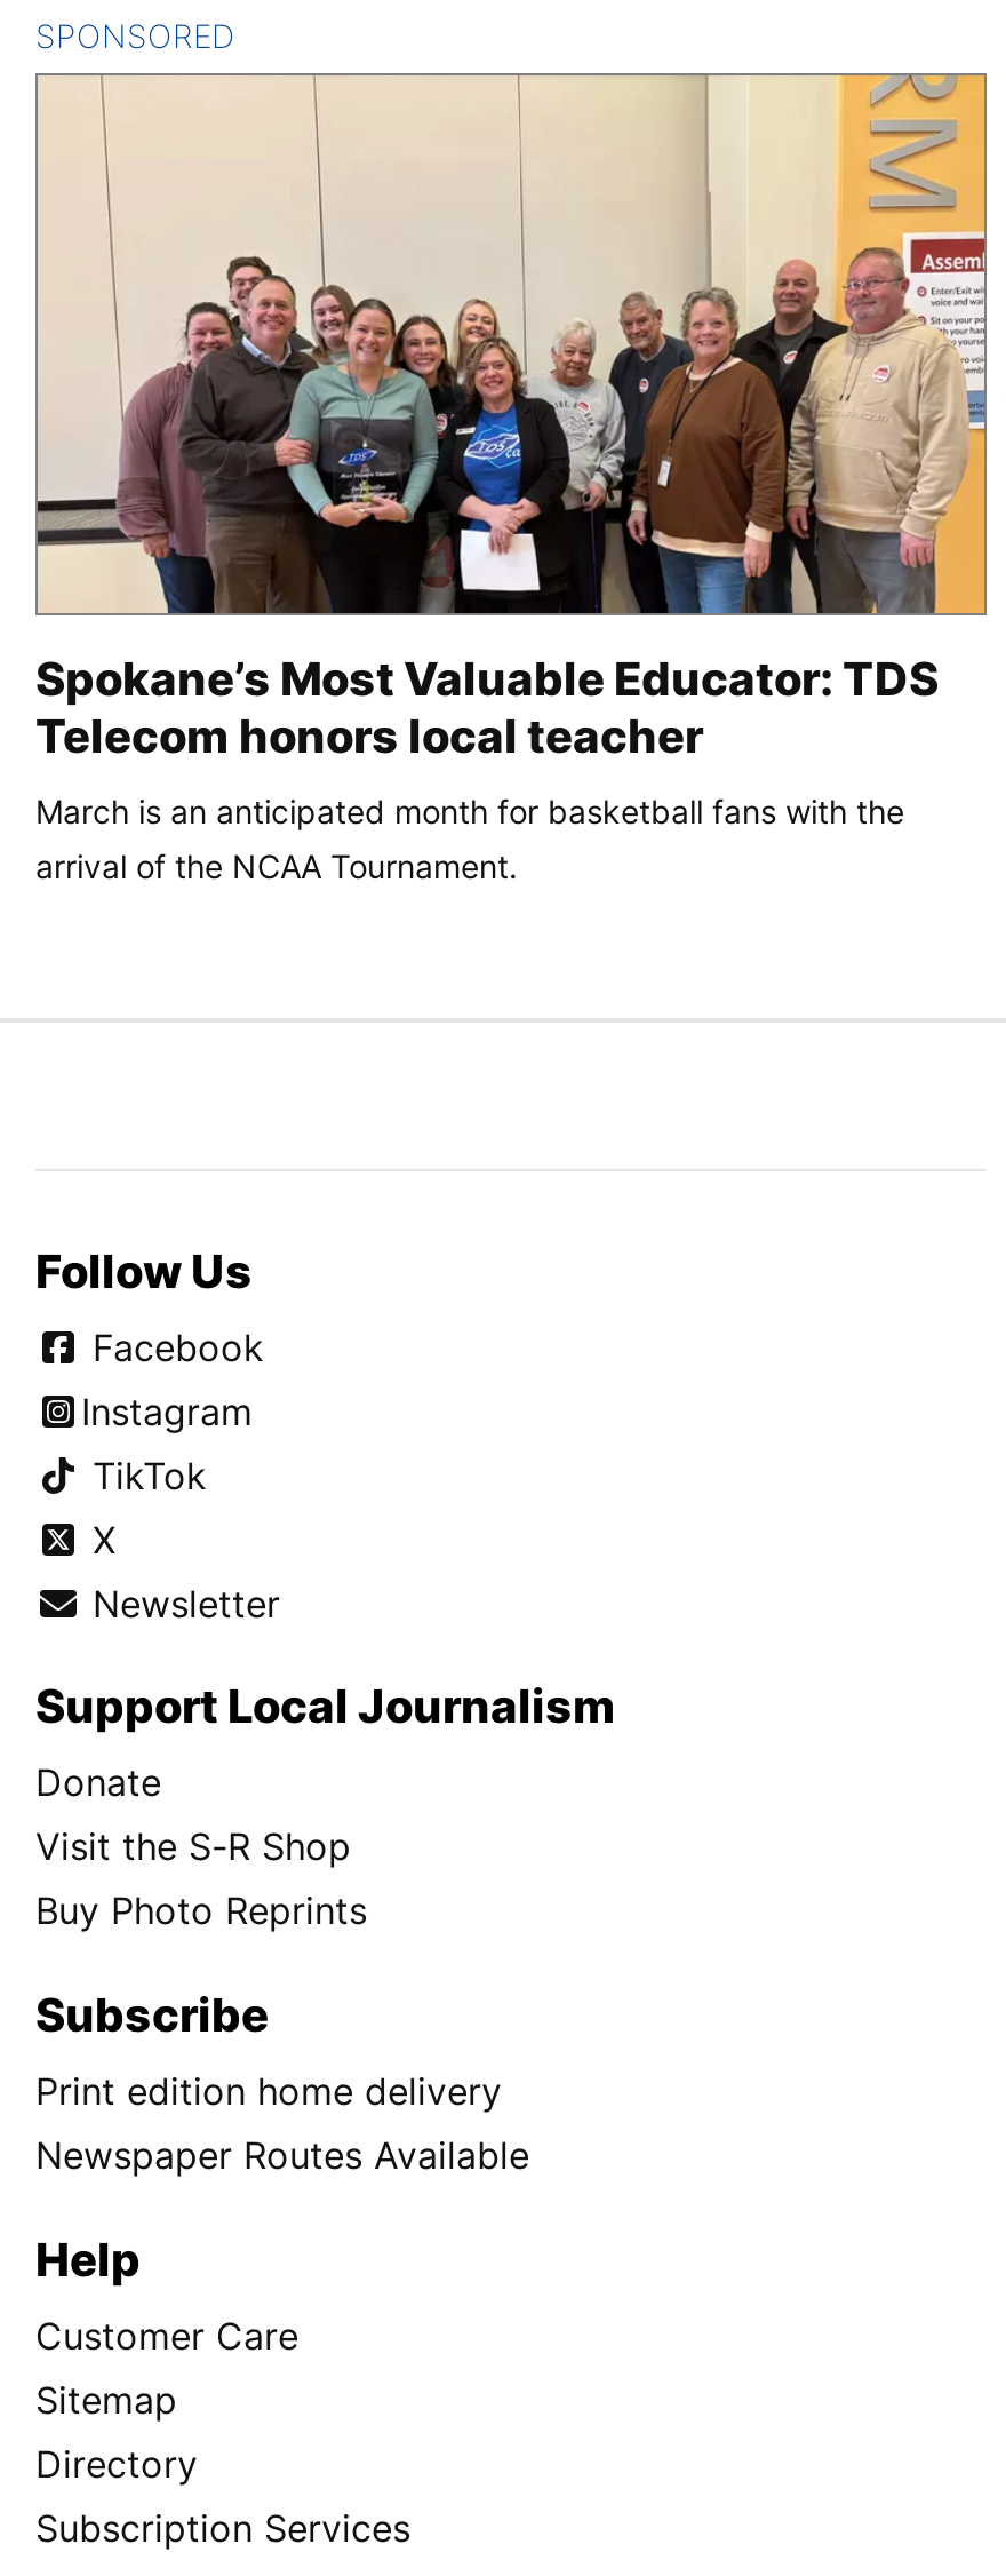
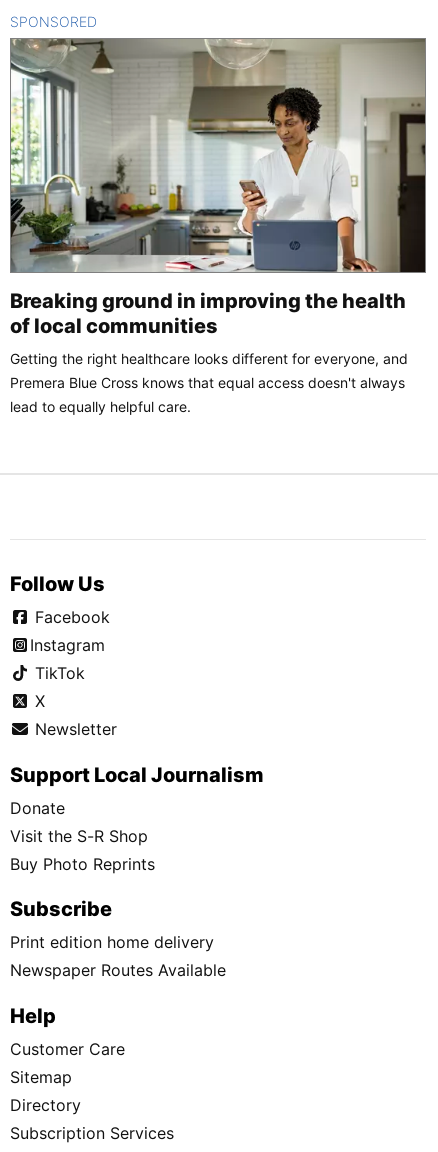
[35,73,987,764] [image] | Spokane’s Most Valuable Educator: TDS | Telecom honors local teacher -> [10,38,426,338] [image] | Breaking ground in improving the health | of local communities
[35,792,904,885] March is an anticipated month for basketball fans with the | arrival of the NCAA Tournament. -> [10,350,408,415] Getting the right healthcare looks different for everyone, and | Premera Blue Cross knows that equal access doesn't always | lead to equally helpful care.

